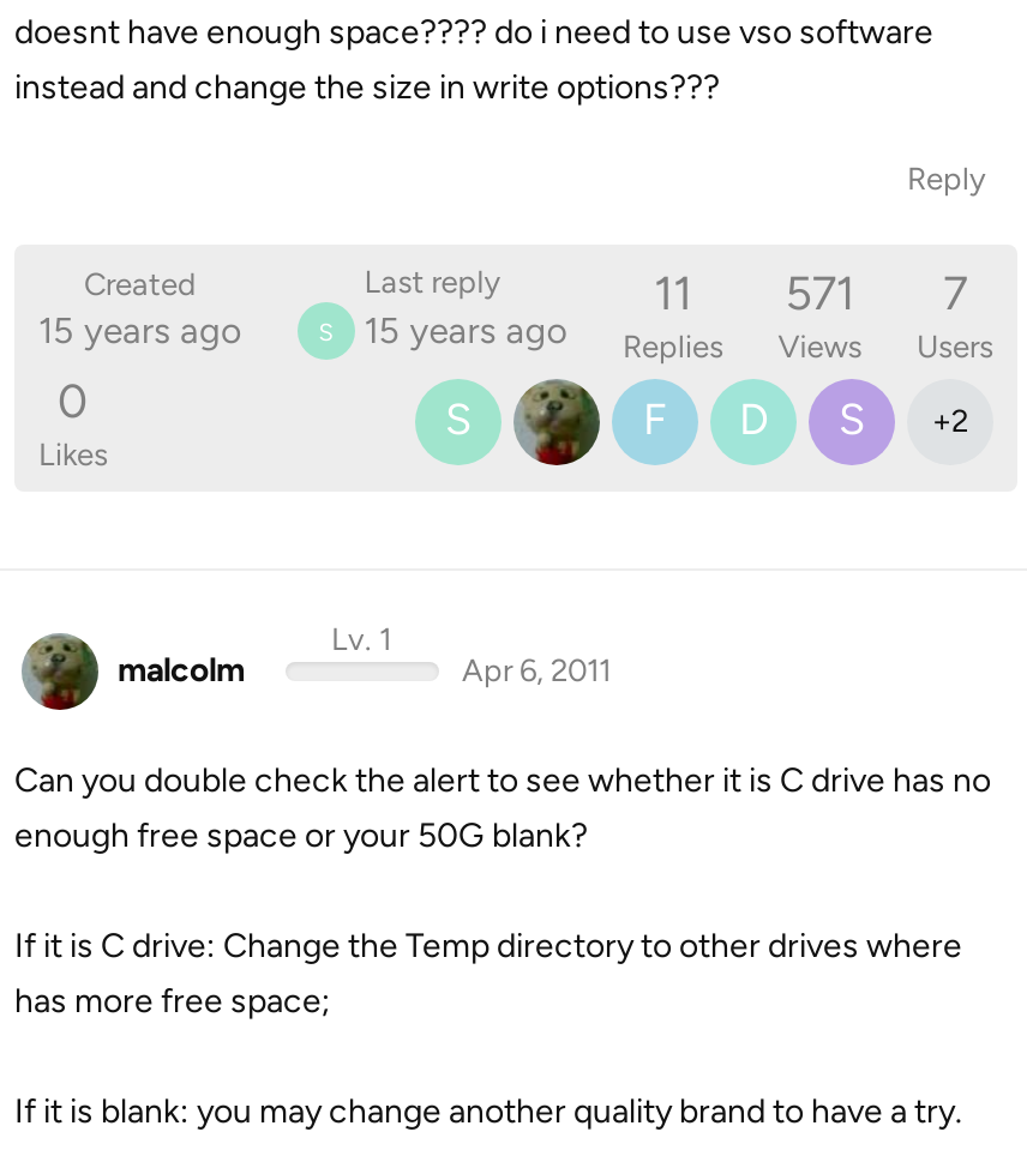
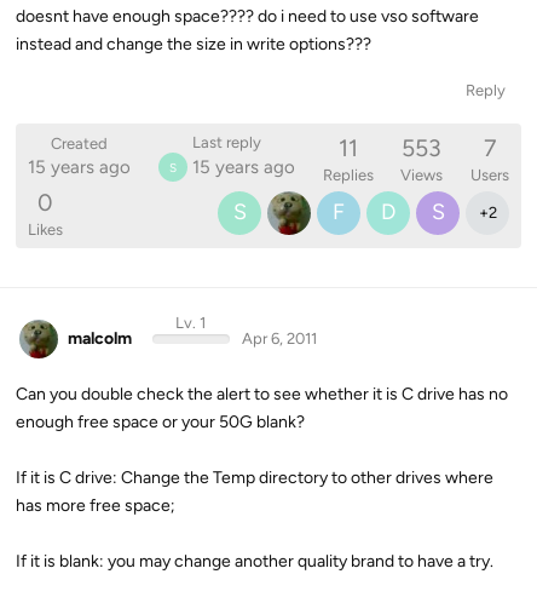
[654,263,967,320] 11 571 7 -> [338,133,496,162] 11 553 7

